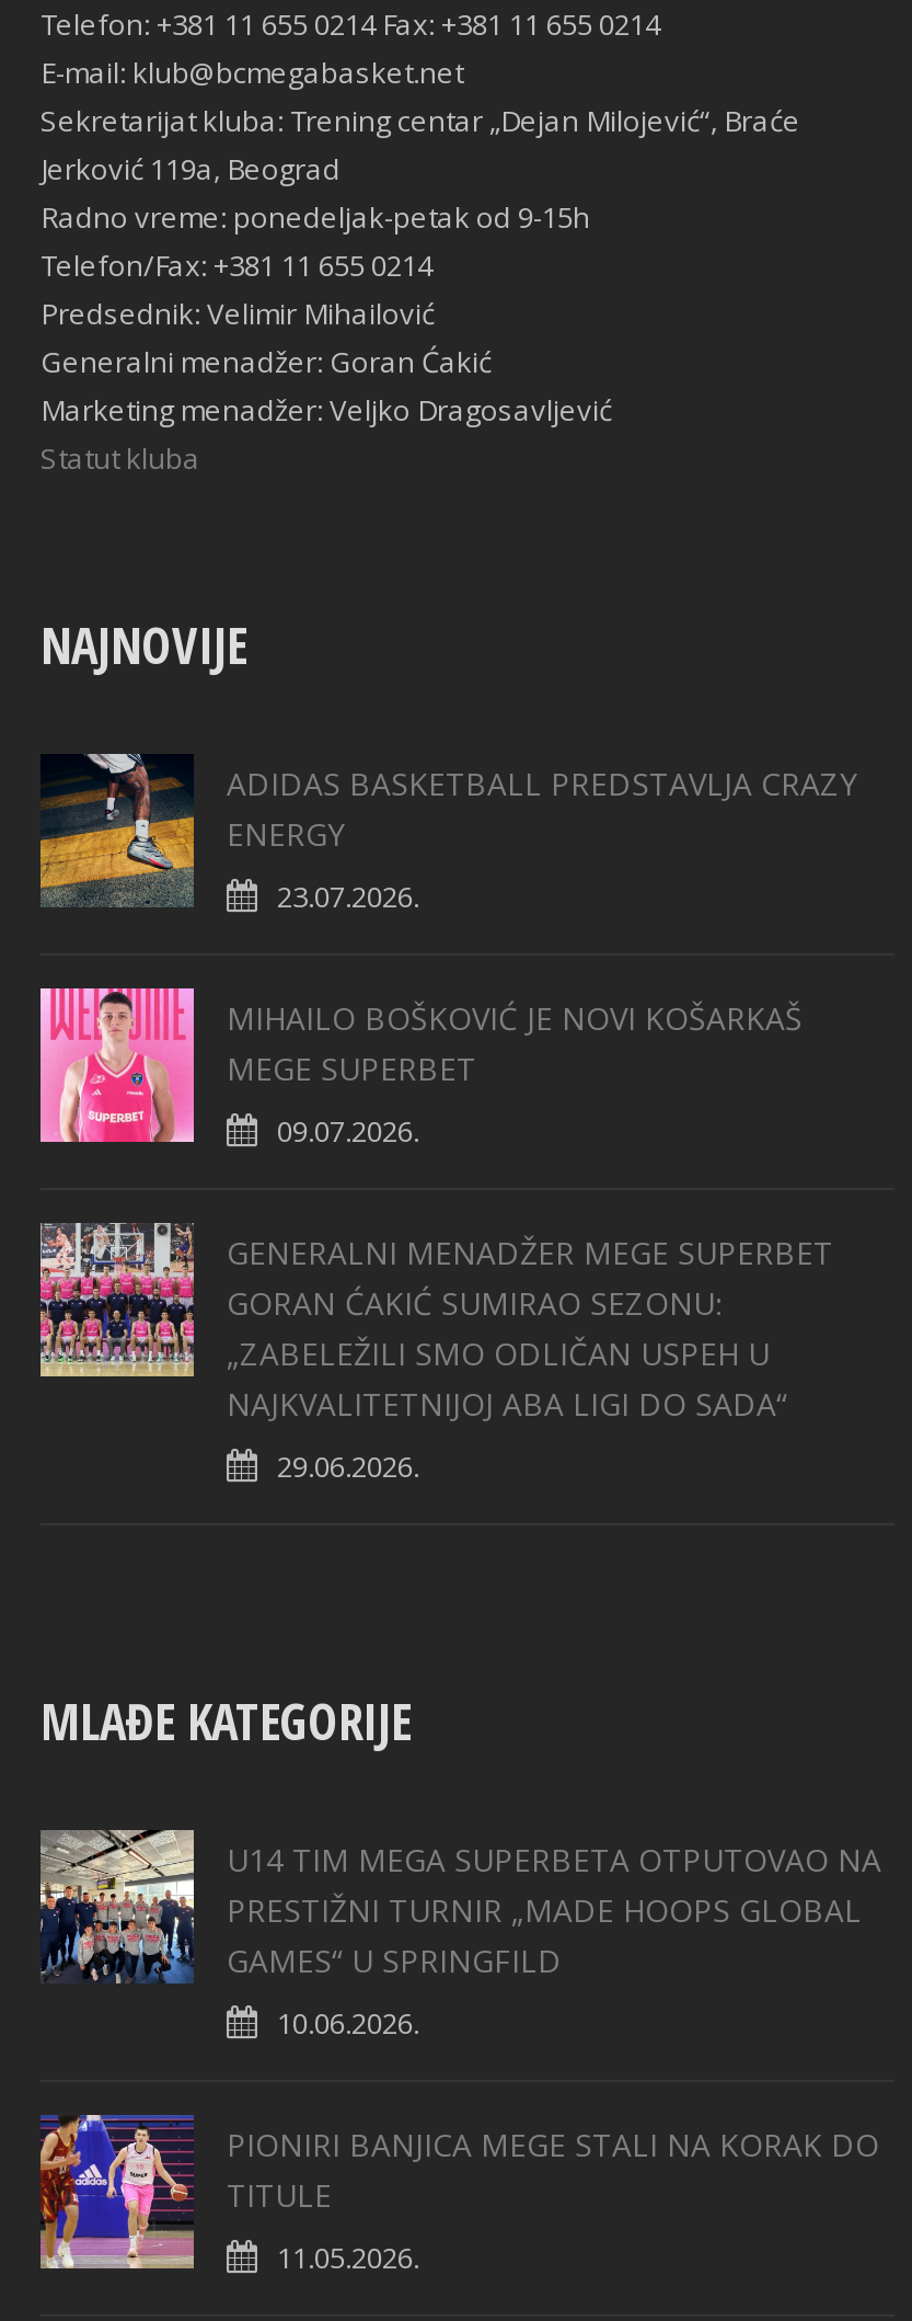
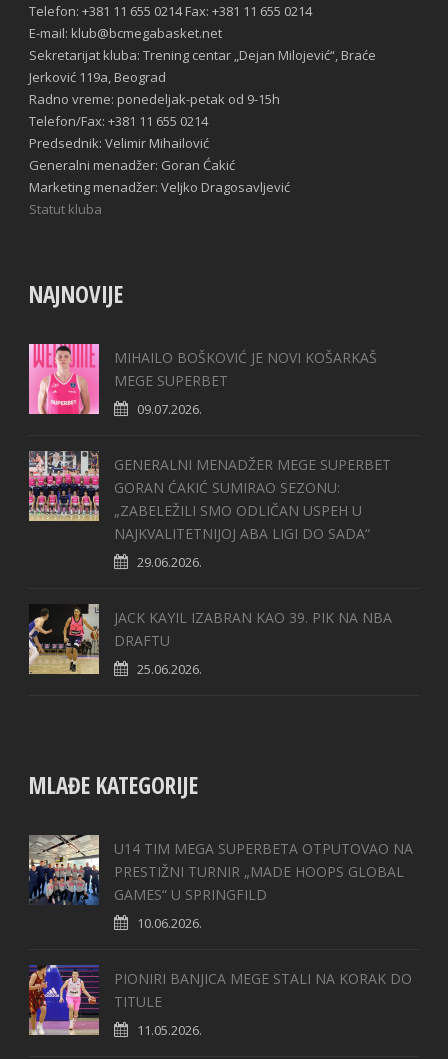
[38,752,857,917] [image] | ADIDAS BASKETBALL PREDSTAVLJA CRAZY | ENERGY | 23.07.2026. -> none
moved [41,984,833,1487] -> [29,342,391,571]: [image] | MIHAILO BOŠKOVIĆ JE NOVI KOŠARKAŠ | MEGE SUPERBET | ... | NAJKVALITETNIJOJ ABA LIGI DO SADA“ | 29.06.2026.
none -> [28,603,392,678] [image] | JACK KAYIL IZABRAN KAO 39. PIK NA NBA | DRAFTU | 25.06.2026.

